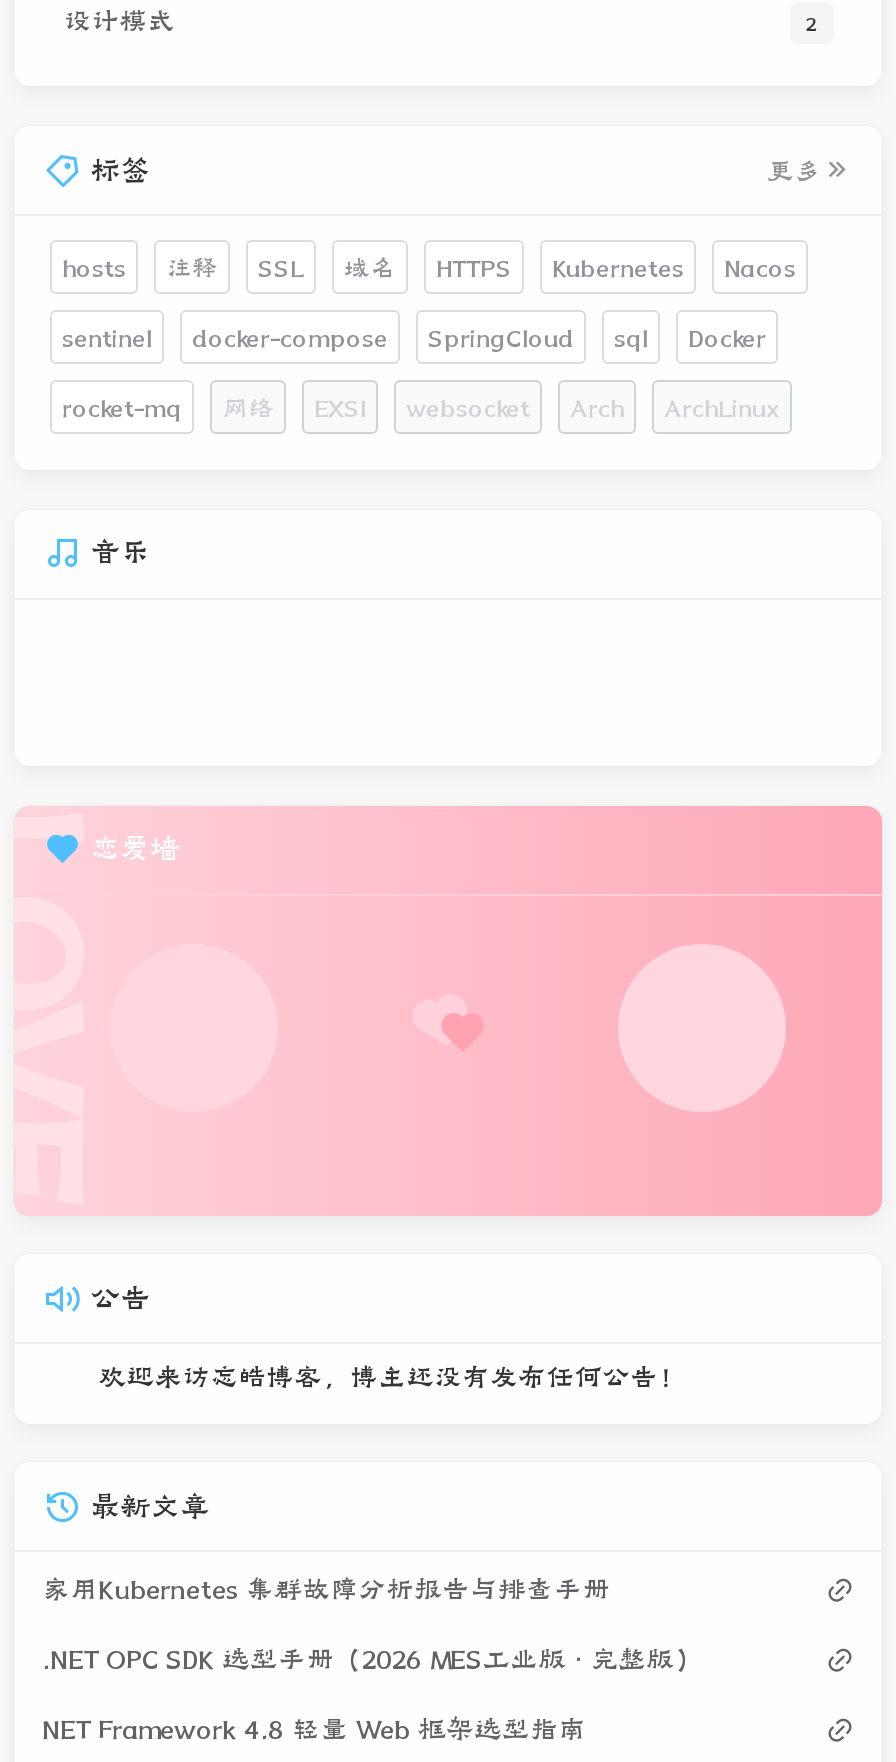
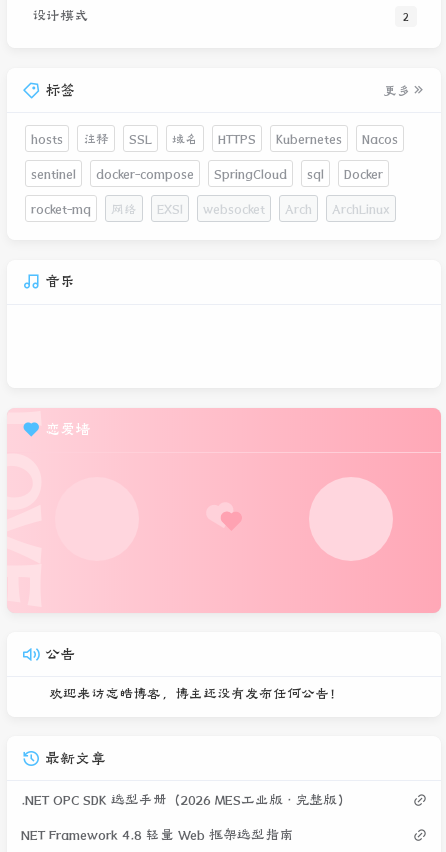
[42,1577,610,1605] 家用Kubernetes 集群故障分析报告与排查手册 -> none

